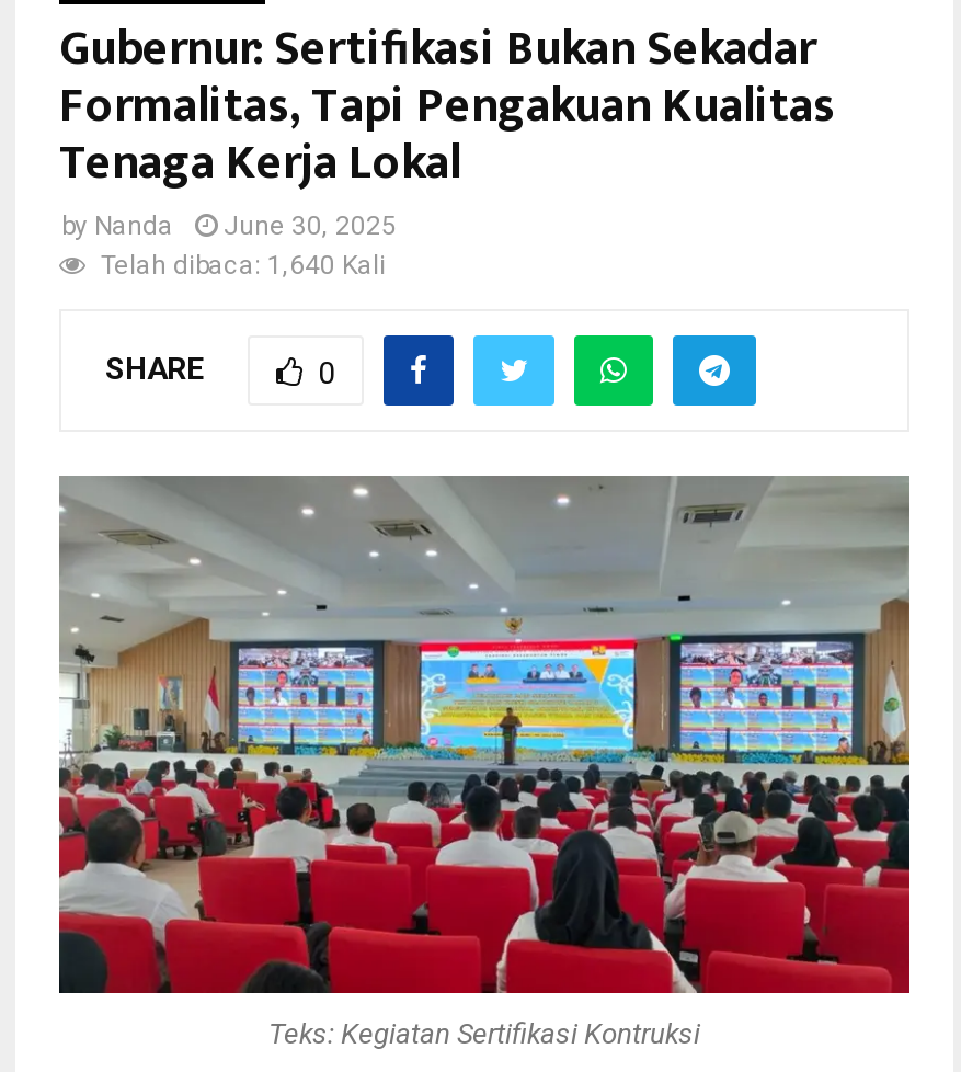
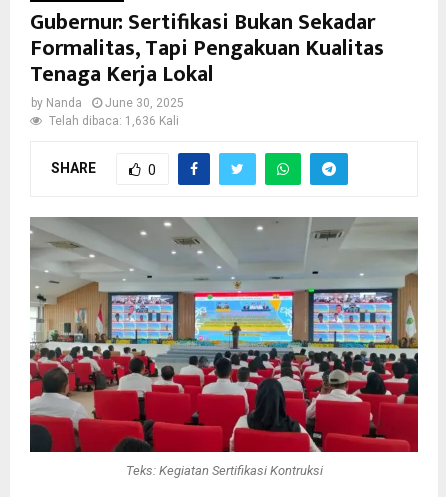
[94,250,386,281] Telah dibaca: 1,640 Kali -> [46,114,179,128] Telah dibaca: 1,636 Kali

